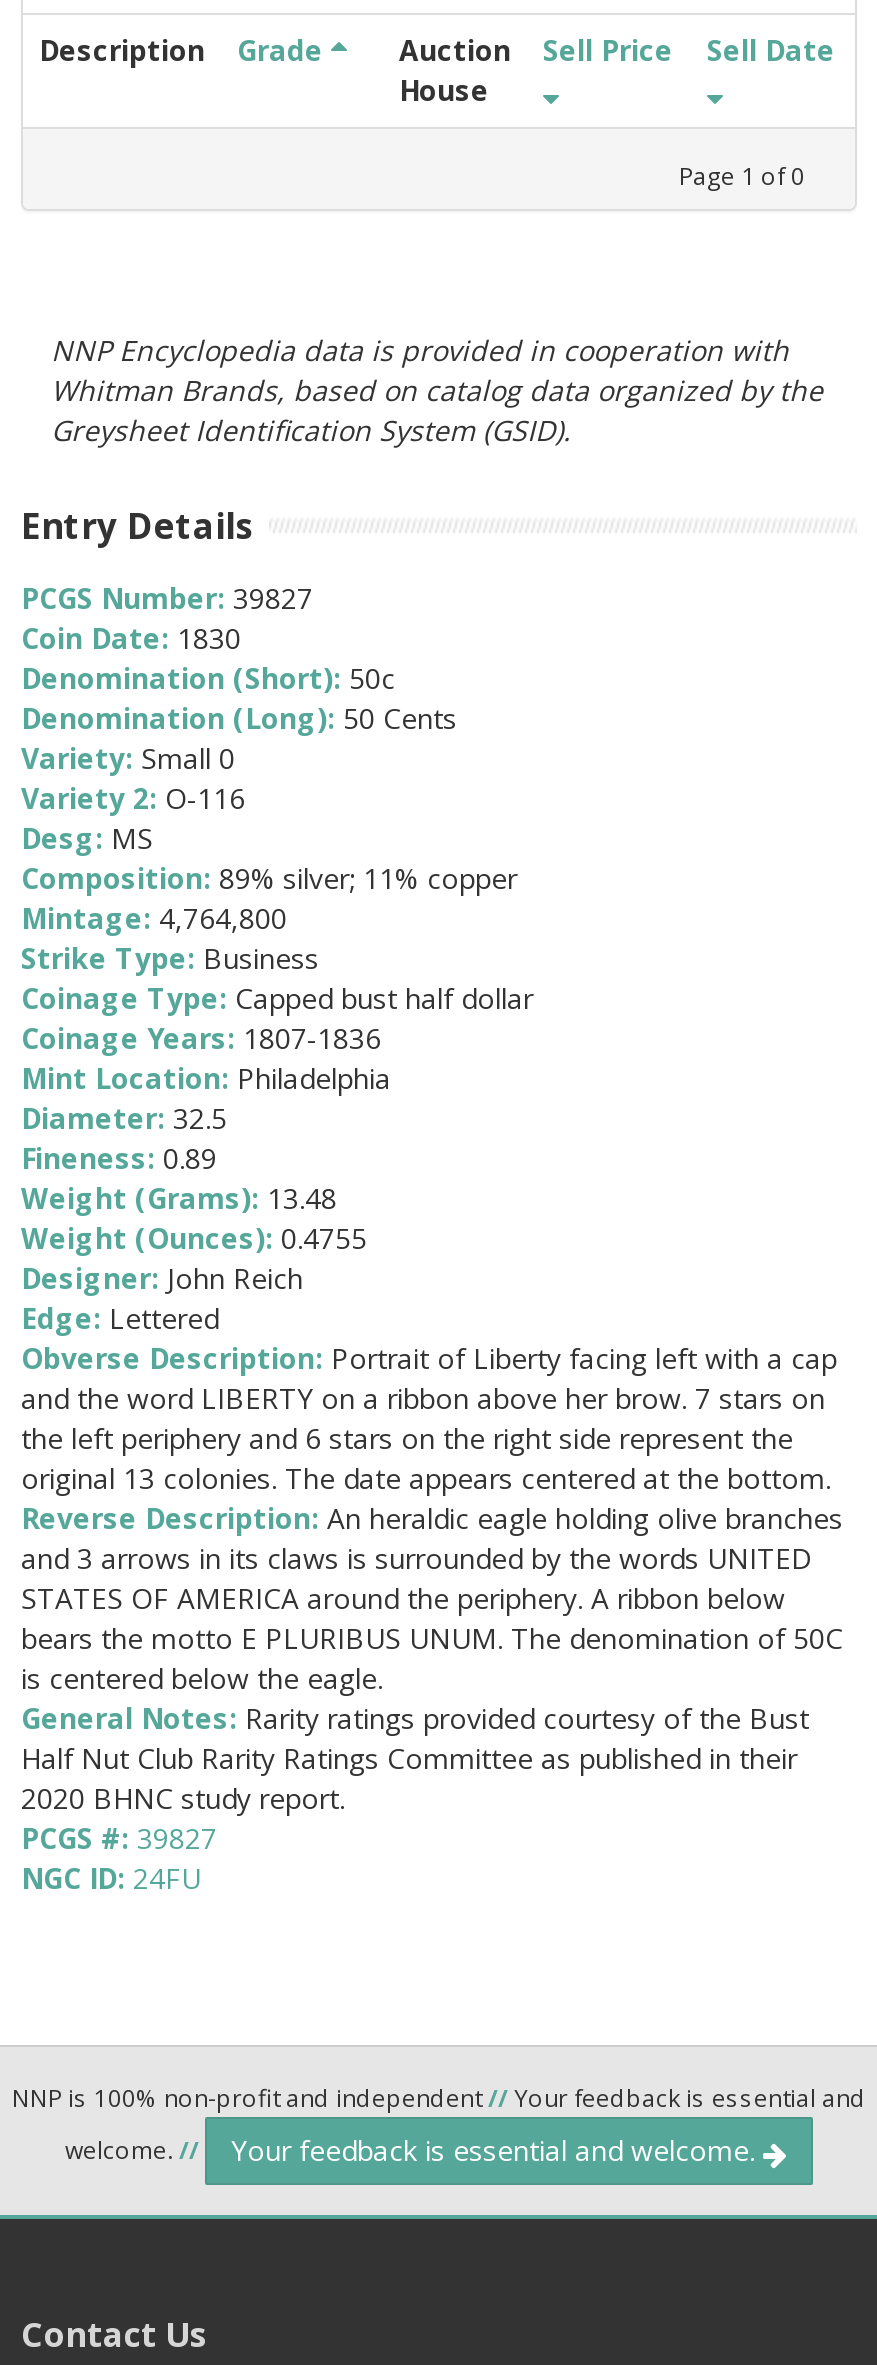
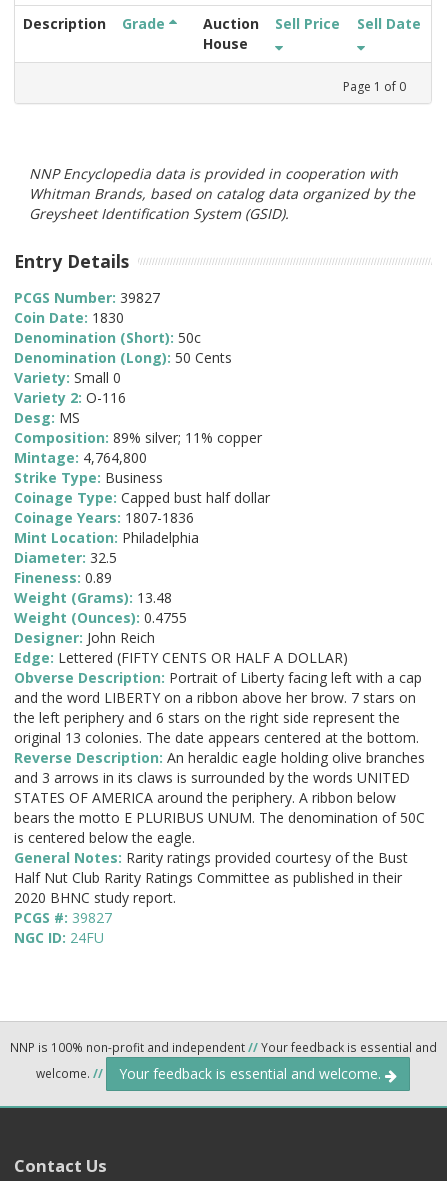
[21,1300,219,1338] Edge: Lettered -> [14,648,348,667] Edge: Lettered (FIFTY CENTS OR HALF A DOLLAR)

